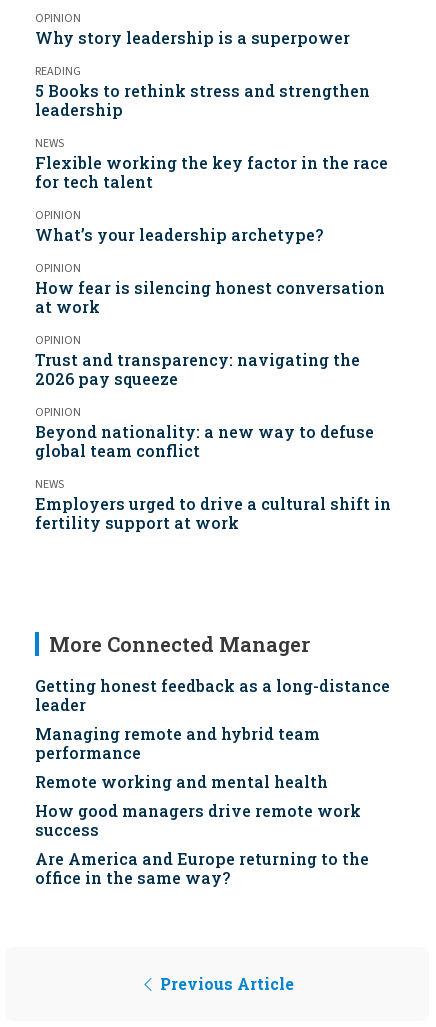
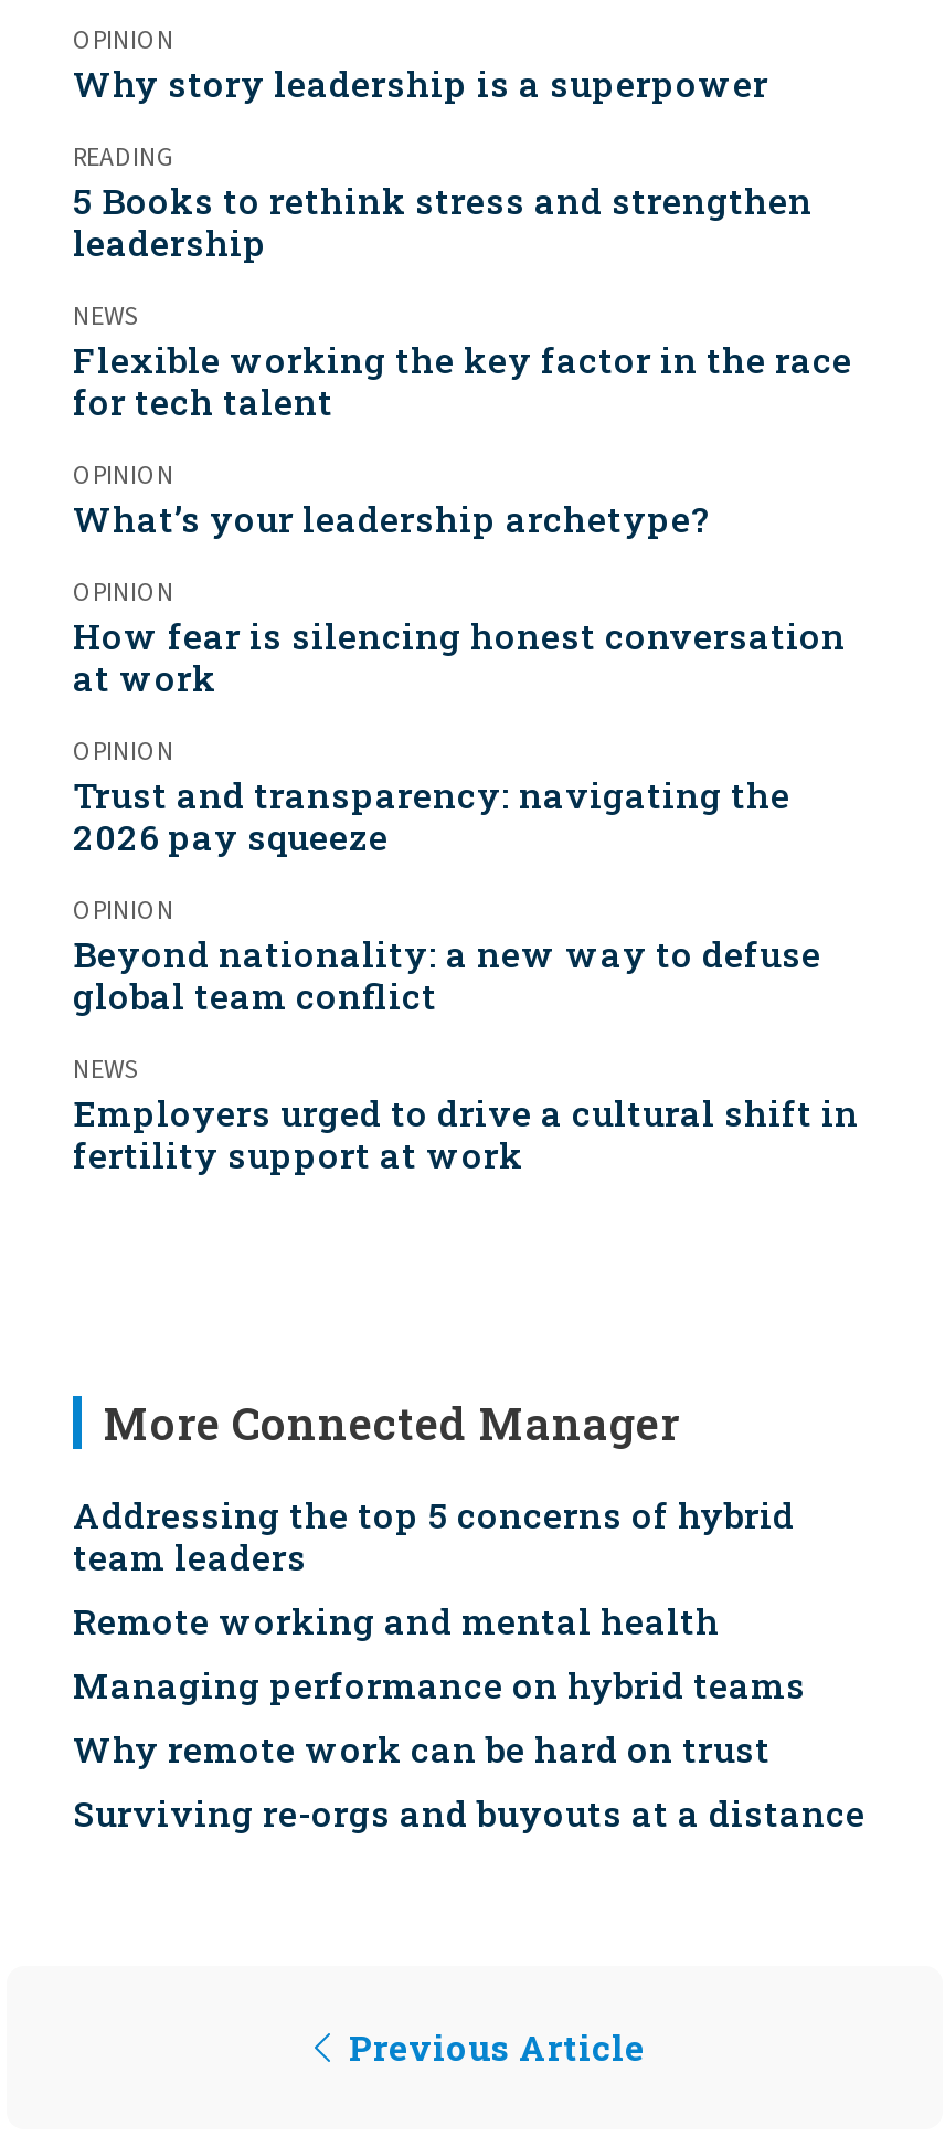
[35,675,390,763] Getting honest feedback as a long-distance | leader | Managing remote and hybrid team | performance -> [73,1491,795,1580] Addressing the top 5 concerns of hybrid | team leaders
[35,800,369,888] How good managers drive remote work | success | Are America and Europe returning to the | office in the same way? -> [73,1661,866,1836] Managing performance on hybrid teams | Why remote work can be hard on trust | Surviving re-orgs and buyouts at a distance

